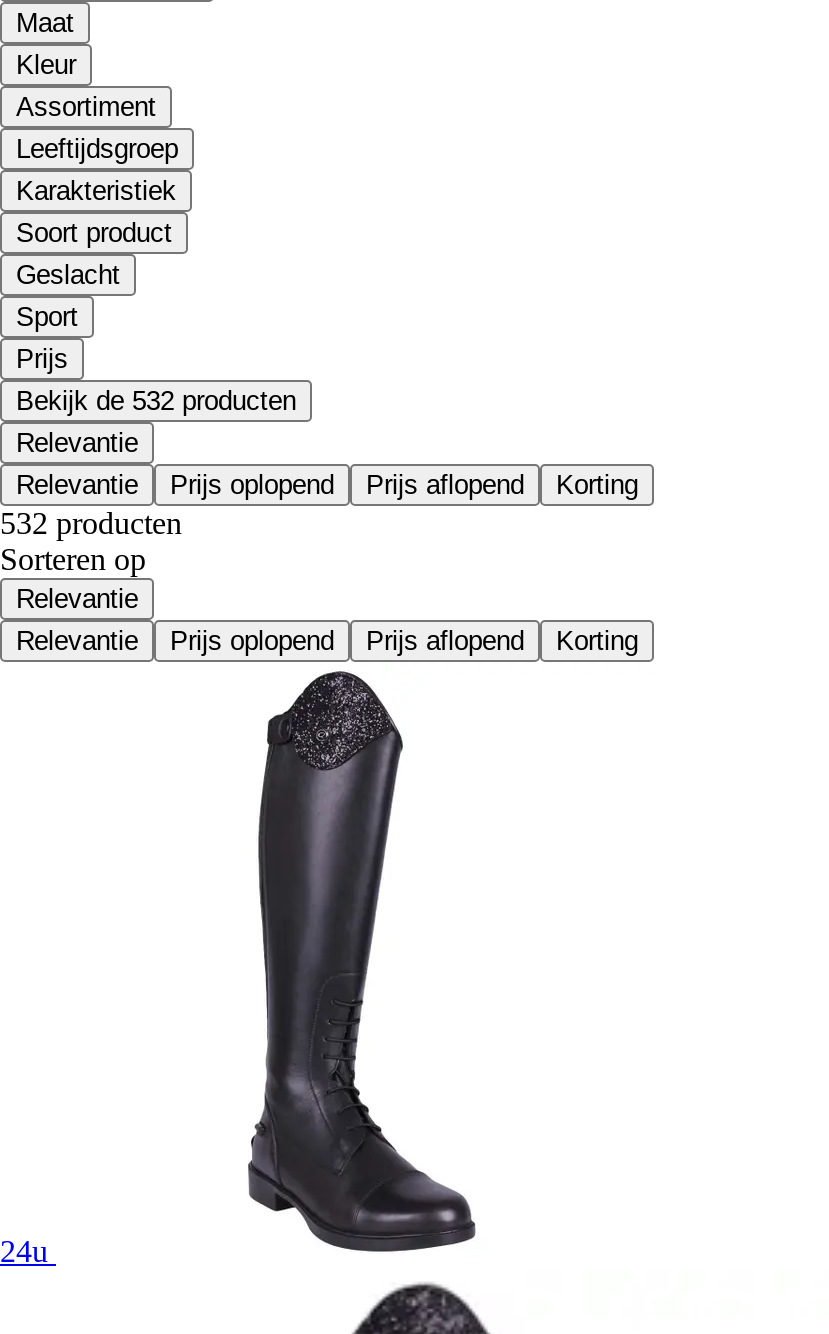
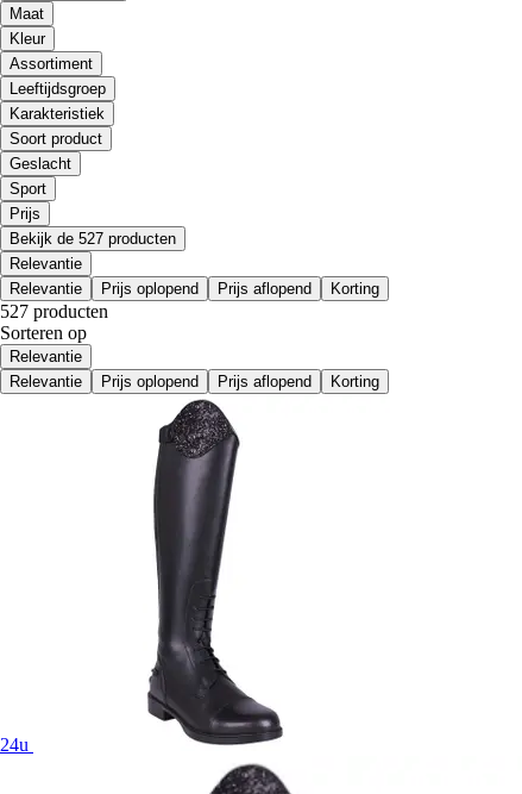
[16,386,296,416] Bekijk de 532 producten -> [10,230,176,248] Bekijk de 527 producten
[0,506,182,540] 532 producten -> [0,301,108,322] 527 producten

